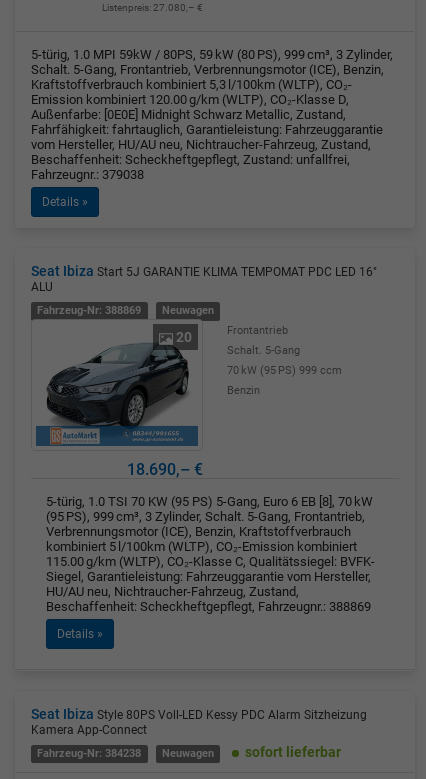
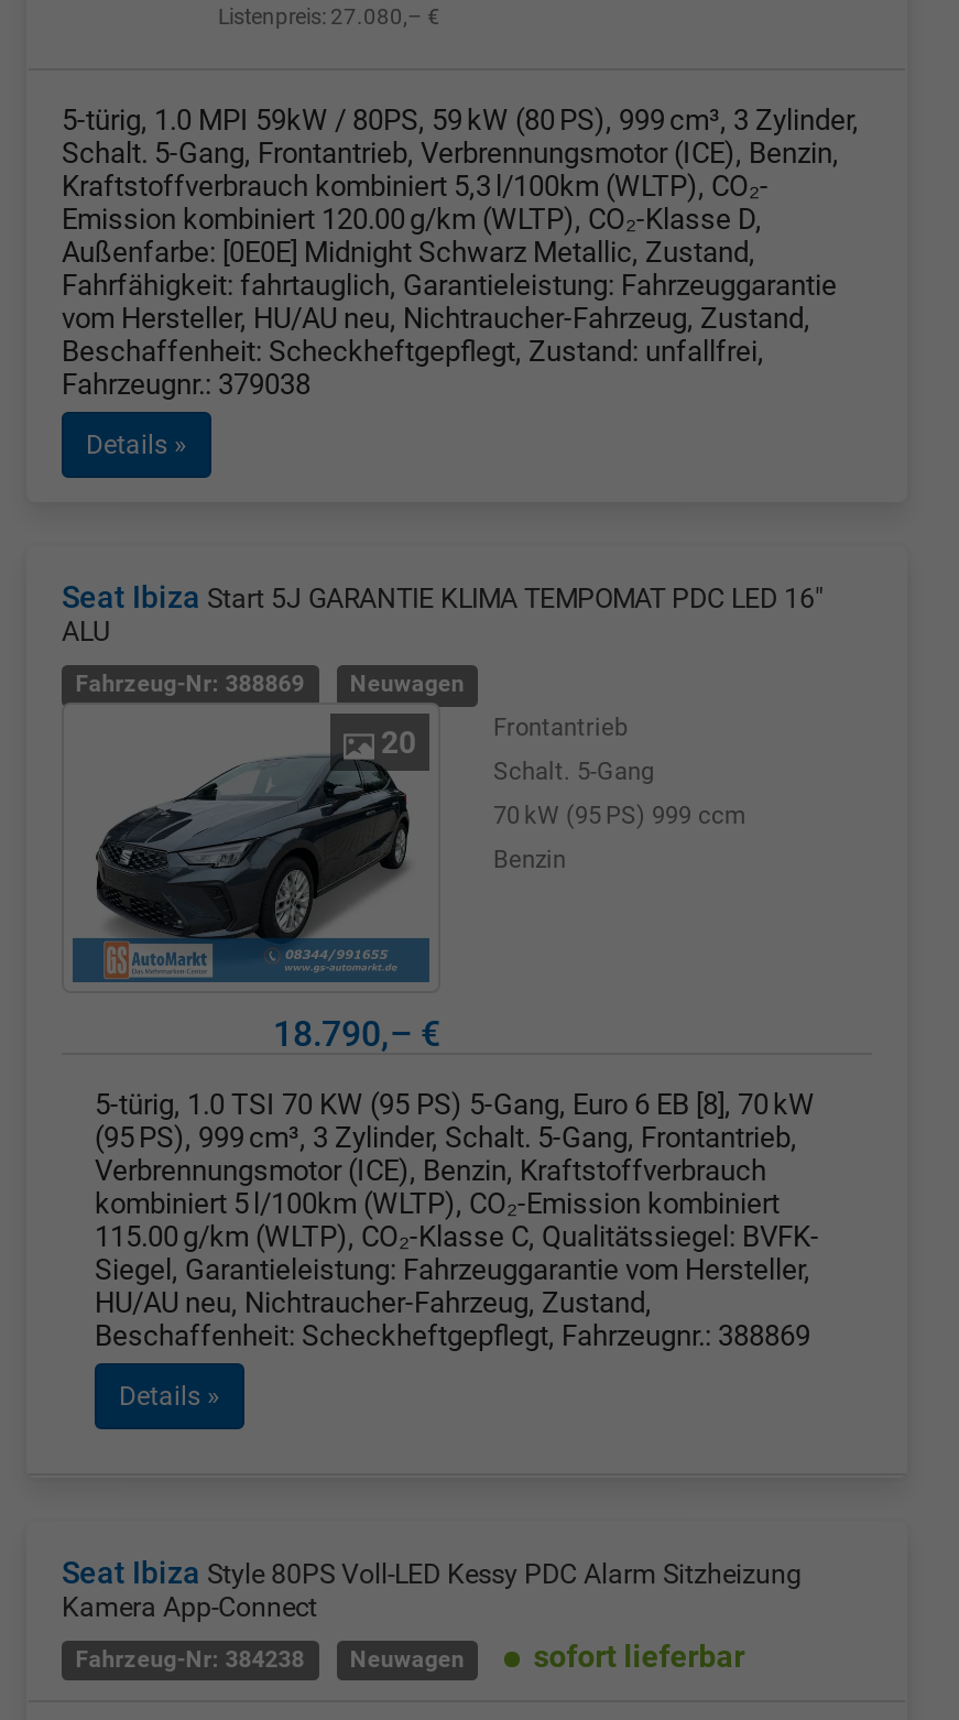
[127,460,203,479] 18.690,– € -> [273,1013,440,1055] 18.790,– €

